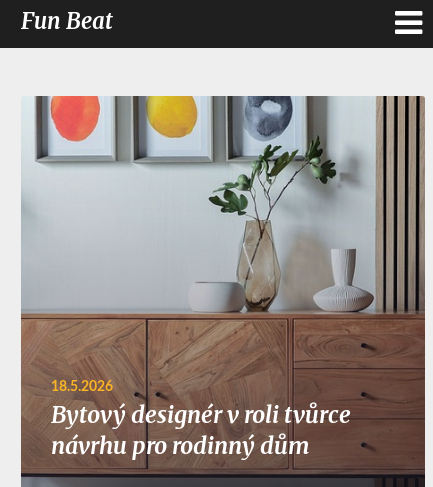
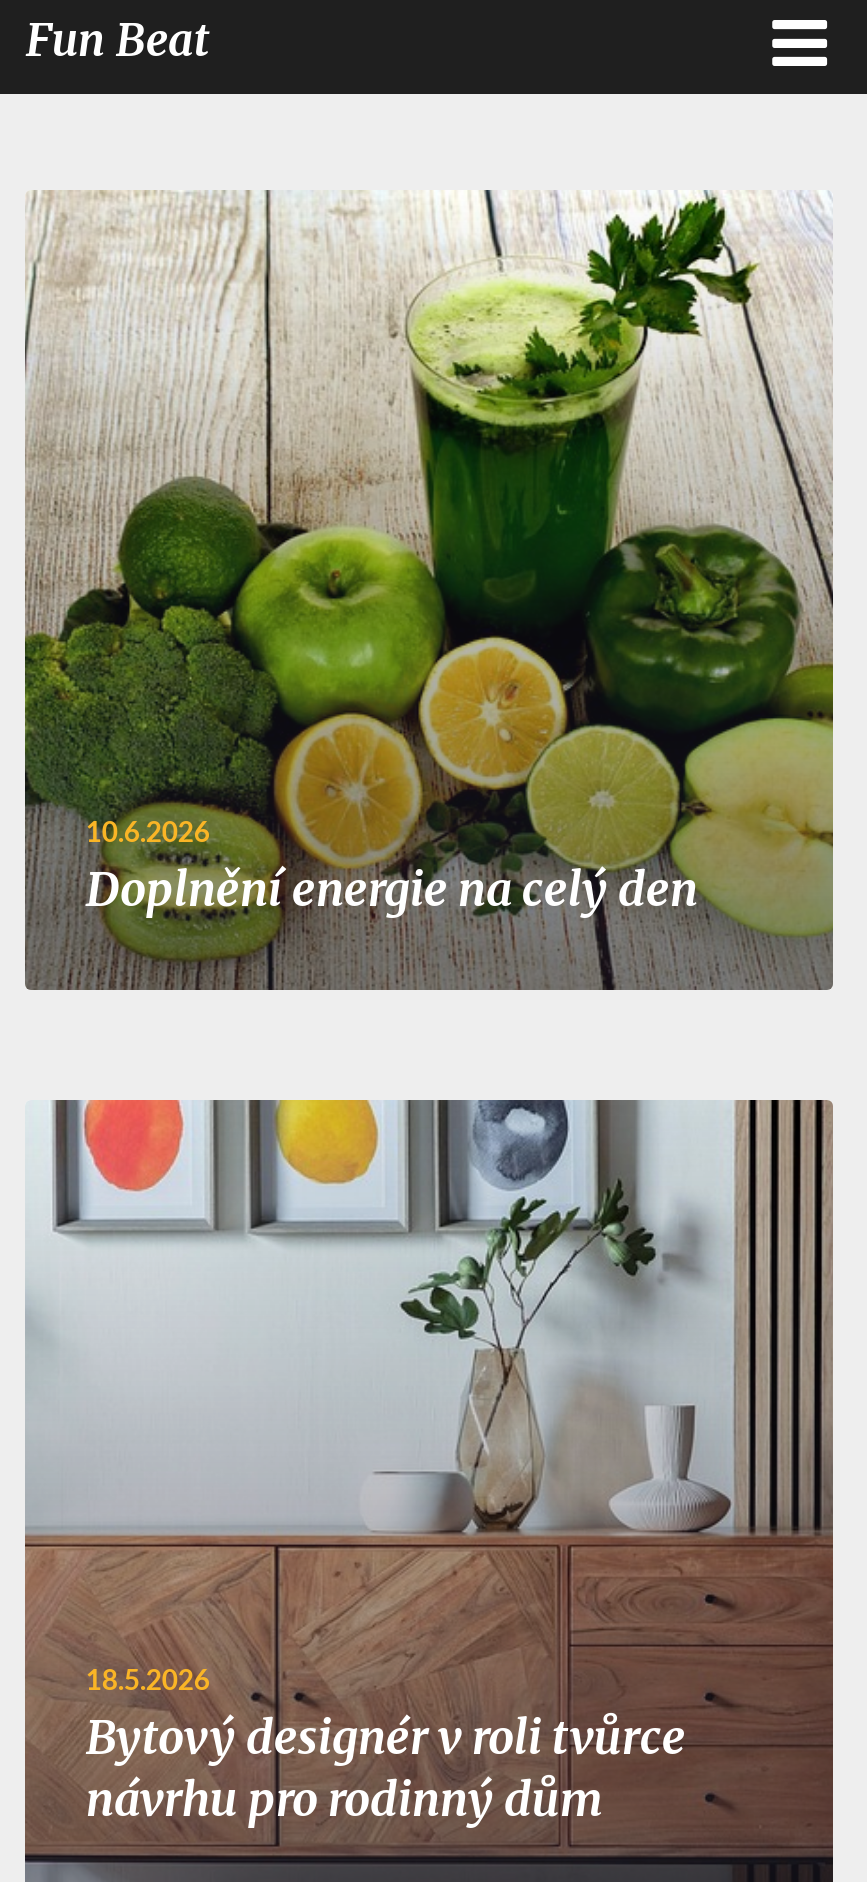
none -> [23,190,835,1004] [image] | 10.6.2026 | Doplnění energie na celý den

